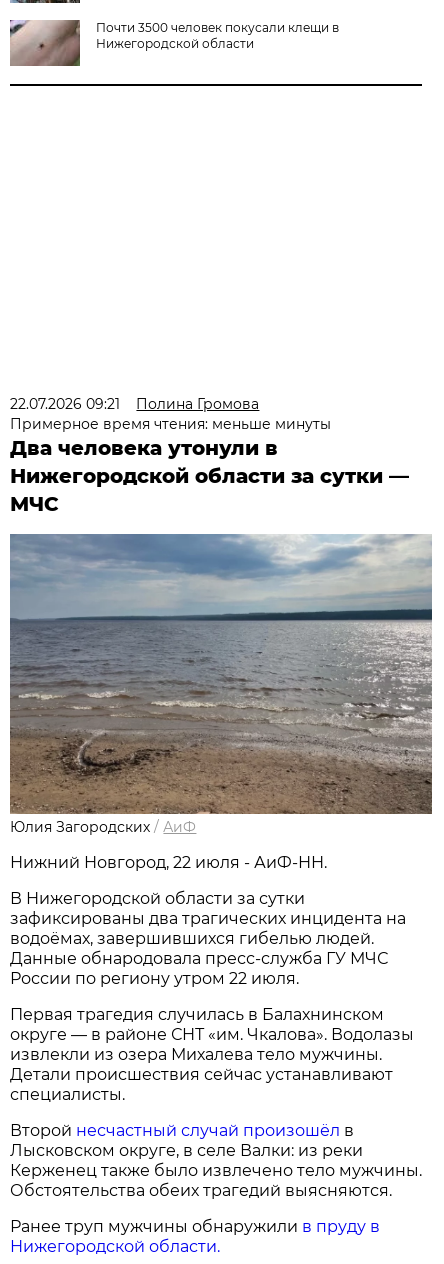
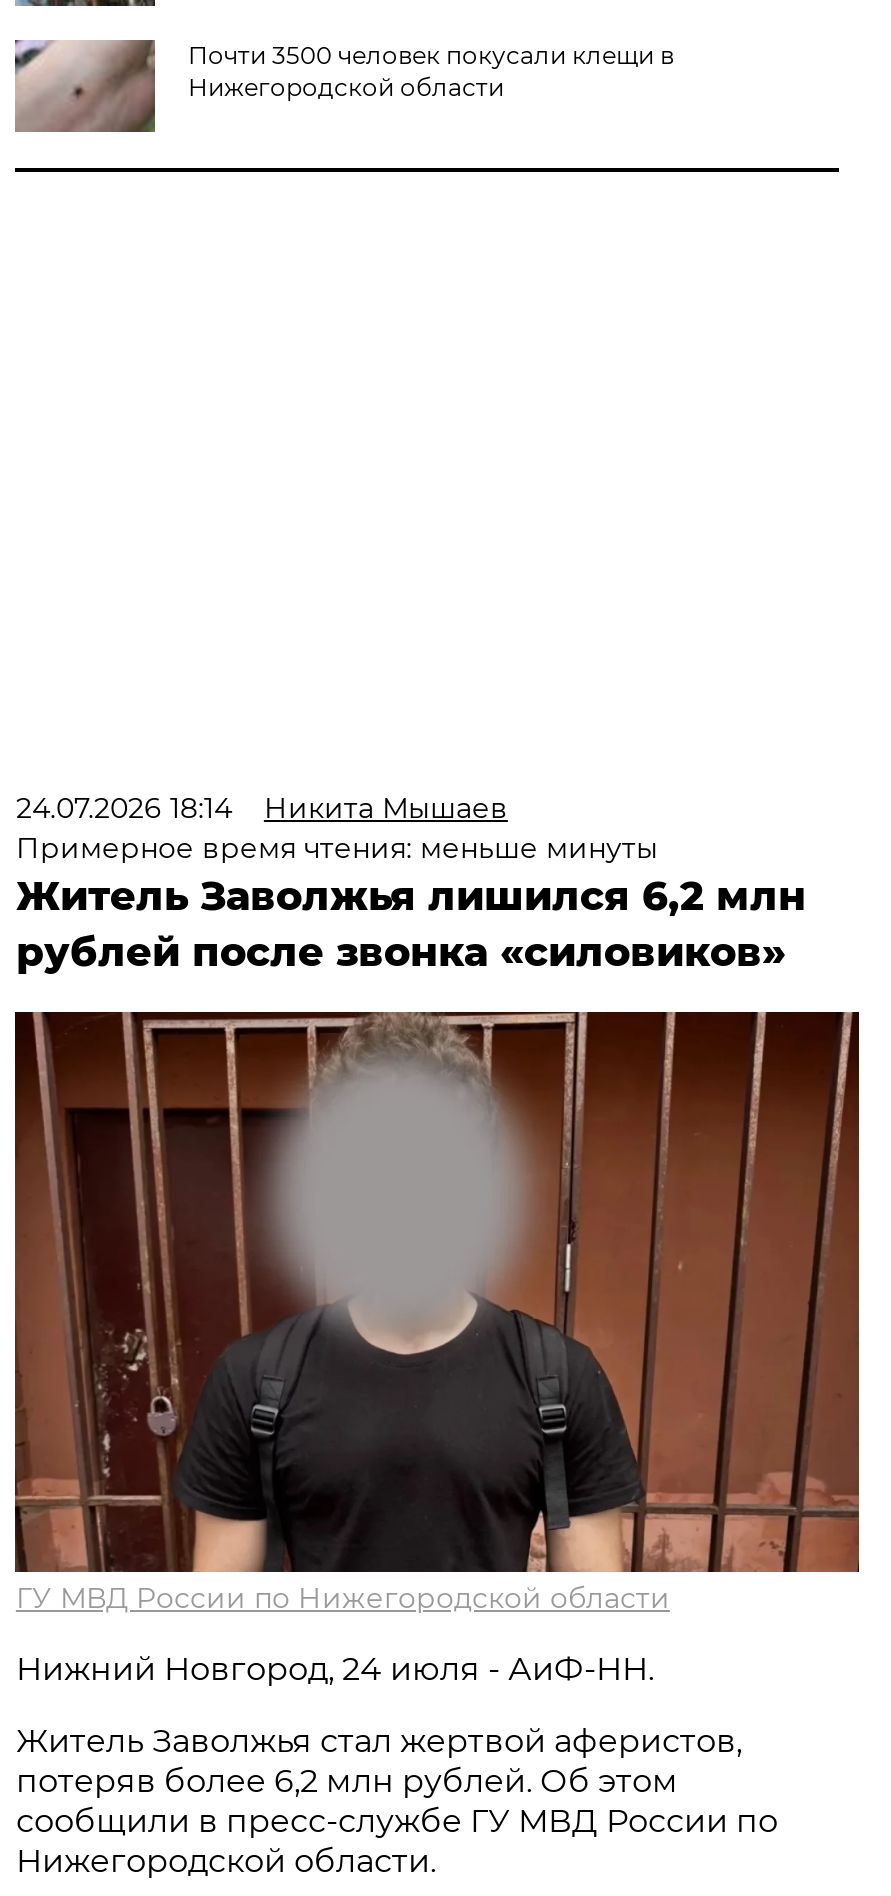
[10,395,259,413] 22.07.2026 09:21 | Полина Громова -> [16,789,508,825] 24.07.2026 18:14 | Никита Мышаев
[10,436,409,516] Два человека утонули в | Нижегородской области за сутки — | МЧС -> [16,871,806,975] Житель Заволжья лишился 6,2 млн | рублей после звонка «силовиков»
[9,533,433,1236] [image] | Юлия Загородских / АиФ | Нижний Новгород, 22 июля - АиФ-НН. | В Нижегородской области за сутки | зафиксированы два трагических инцидента на | водоёмах, завершившихся гибелью людей. | Данные обнародовала пресс‑служба ГУ МЧС | России по региону утром 22 июля. | Первая трагедия случилась в Балахнинском | округе — в районе СНТ «им. Чкалова». Водолазы | извлекли из озера Михалева тело мужчины. | Детали происшествия сейчас устанавливают | специалисты. | Второй несчастный случай произошёл в | Лысковском округе, в селе Валки: из реки | Керженец также было извлечено тело мужчины. | Обстоятельства обеих трагедий выясняются. | Ранее труп мужчины обнаружили в пруду в -> [13,1010,861,1840] [image] | ГУ МВД России по Нижегородской области | Нижний Новгород, 24 июля - АиФ-НН. | Житель Заволжья стал жертвой аферистов, | потеряв более 6,2 млн рублей. Об этом | сообщили в пресс-службе ГУ МВД России по

